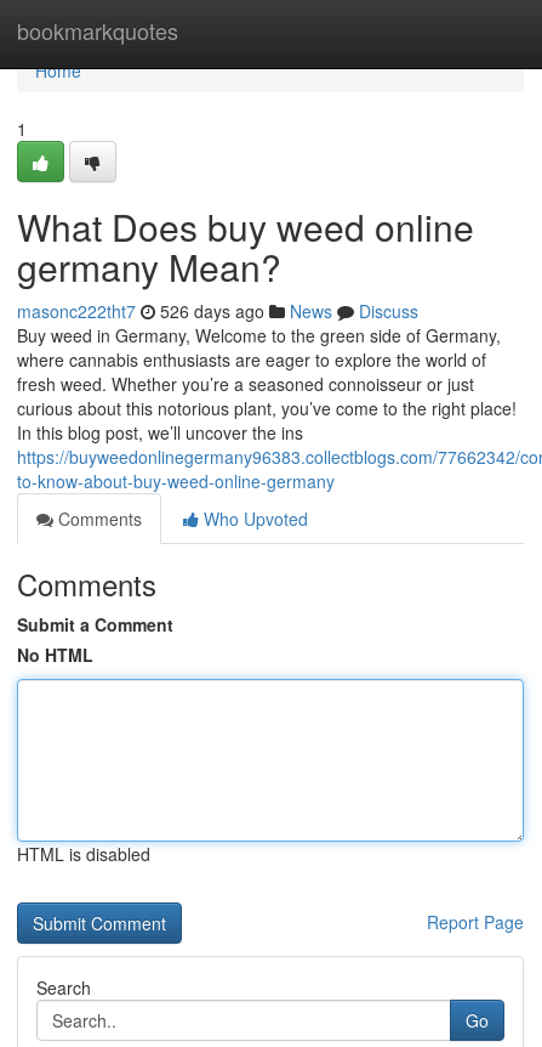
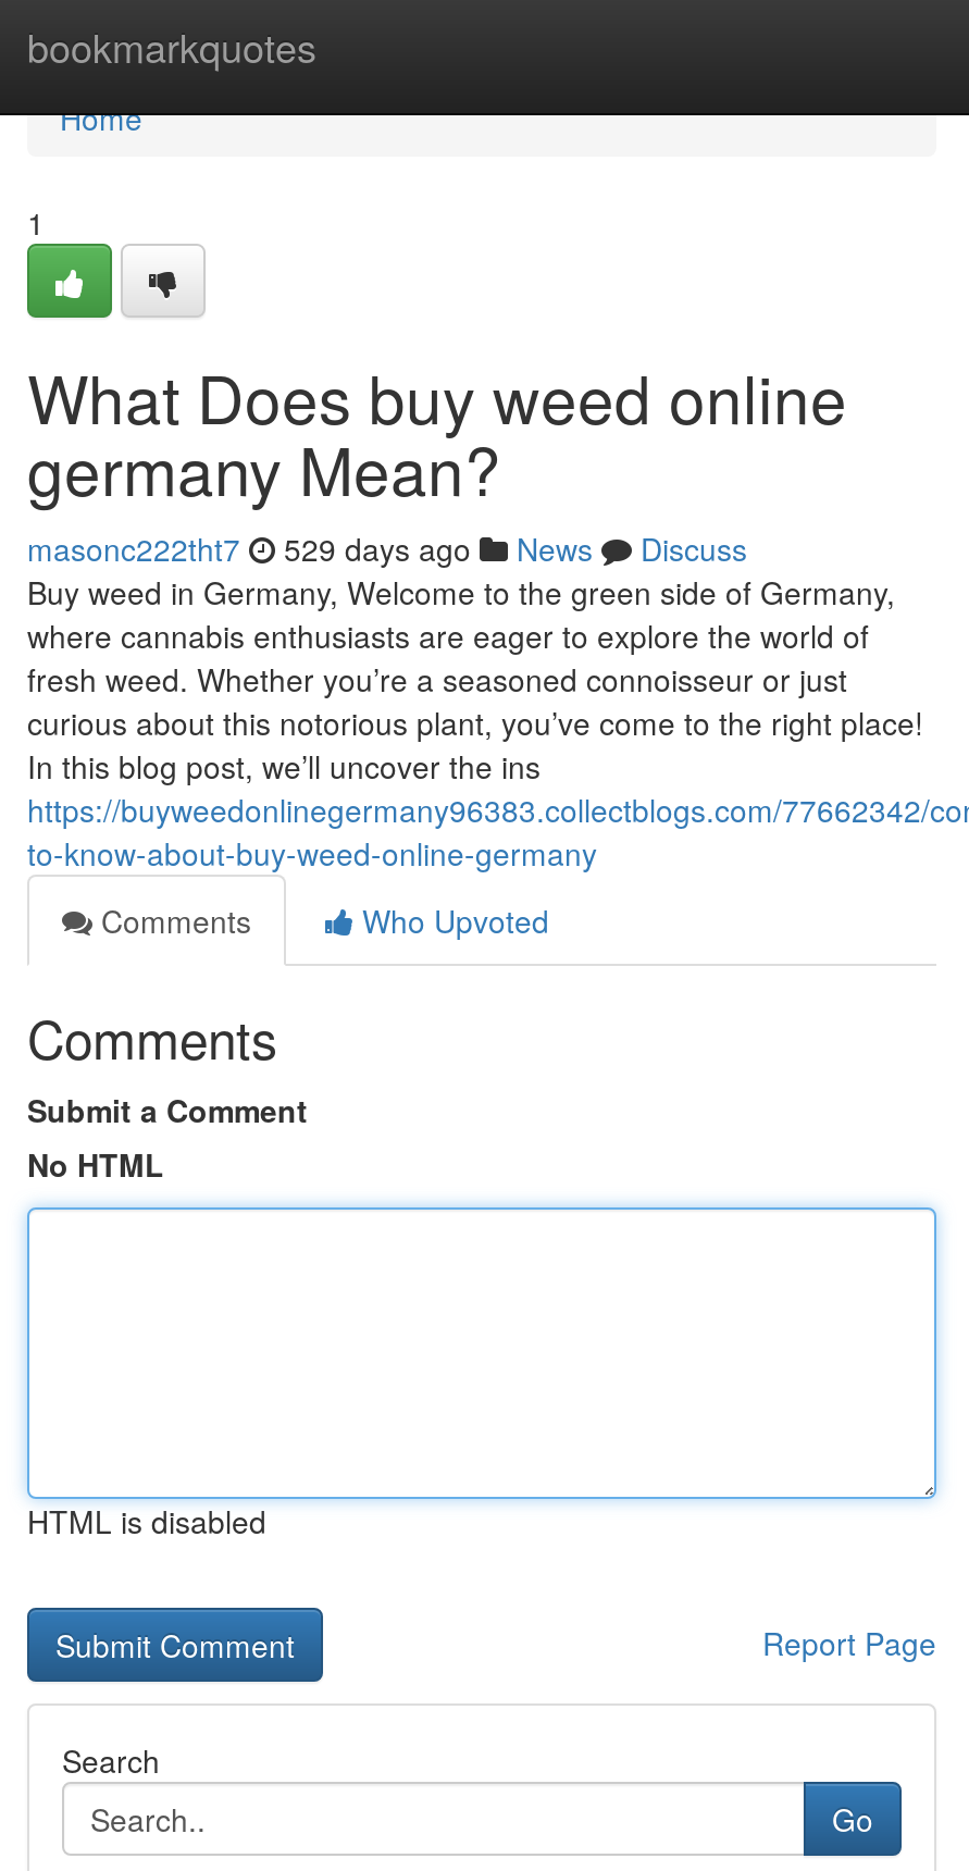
[17,299,418,323] masonc222tht7 526 days ago News Discuss -> [27,526,747,570] masonc222tht7 529 days ago News Discuss

